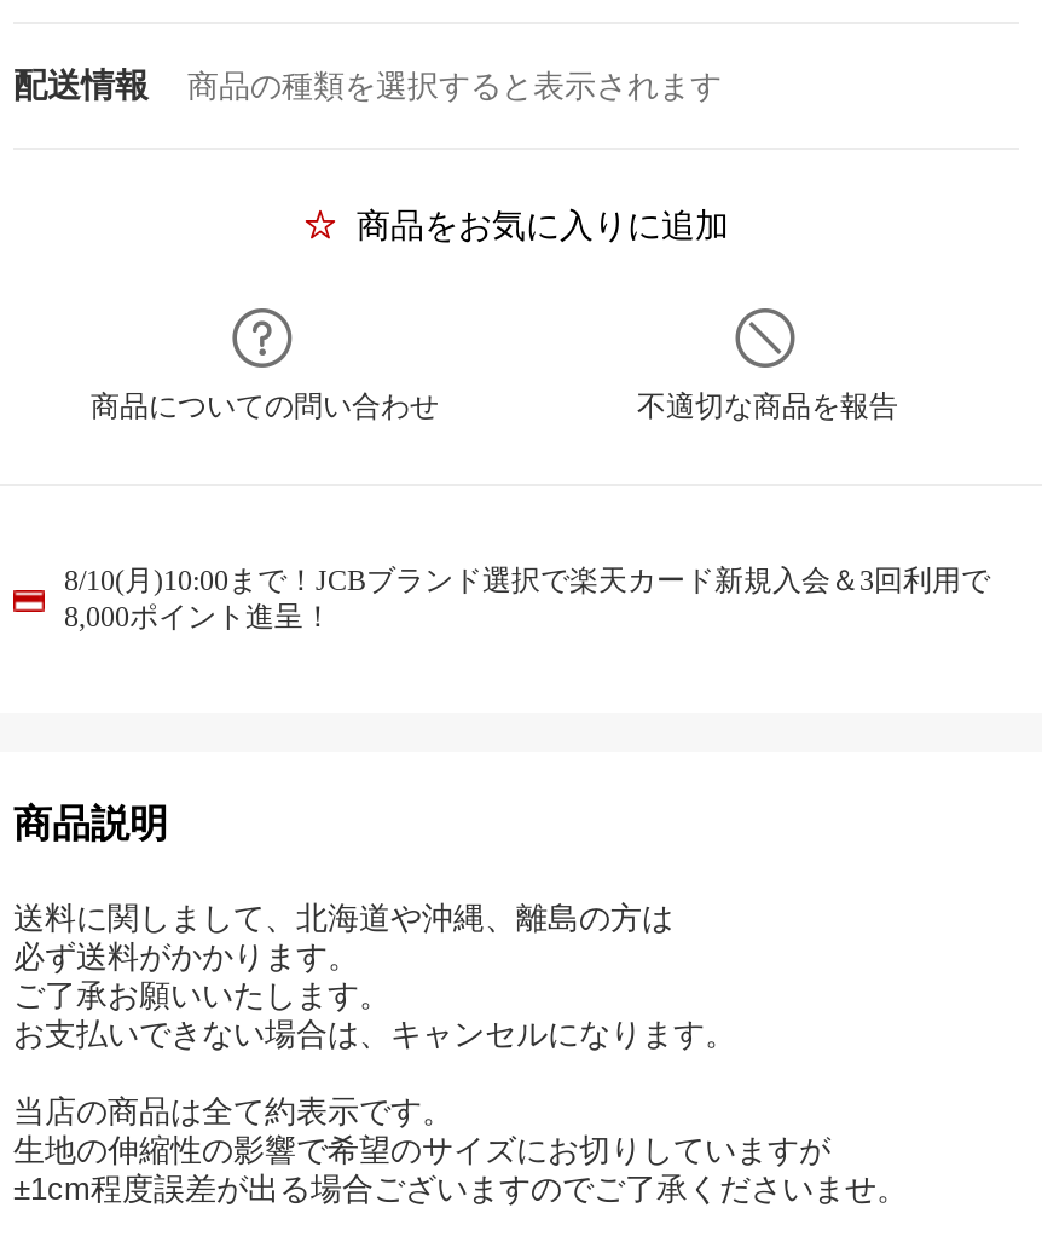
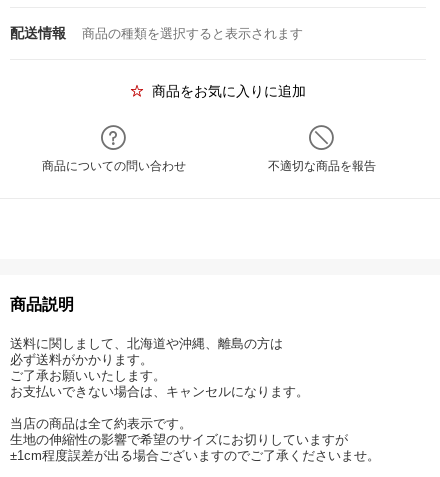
[64,564,990,634] 8/10(月)10:00まで！JCBブランド選択で楽天カード新規入会＆3回利用で | 8,000ポイント進呈！ -> none

